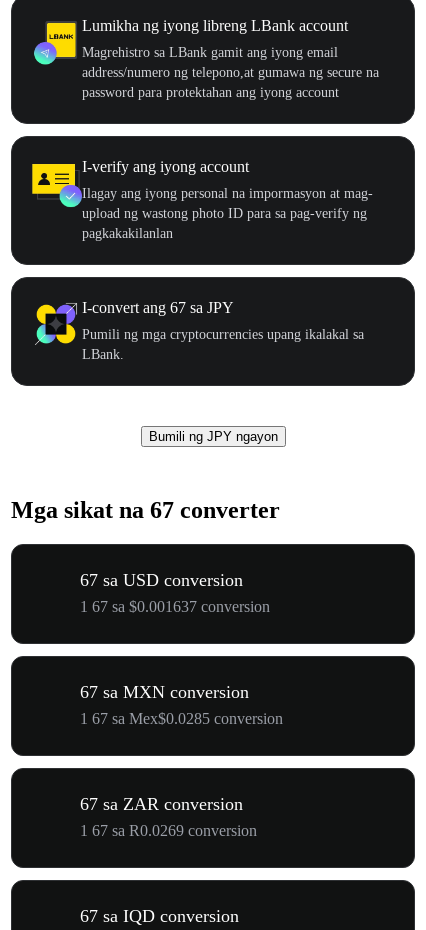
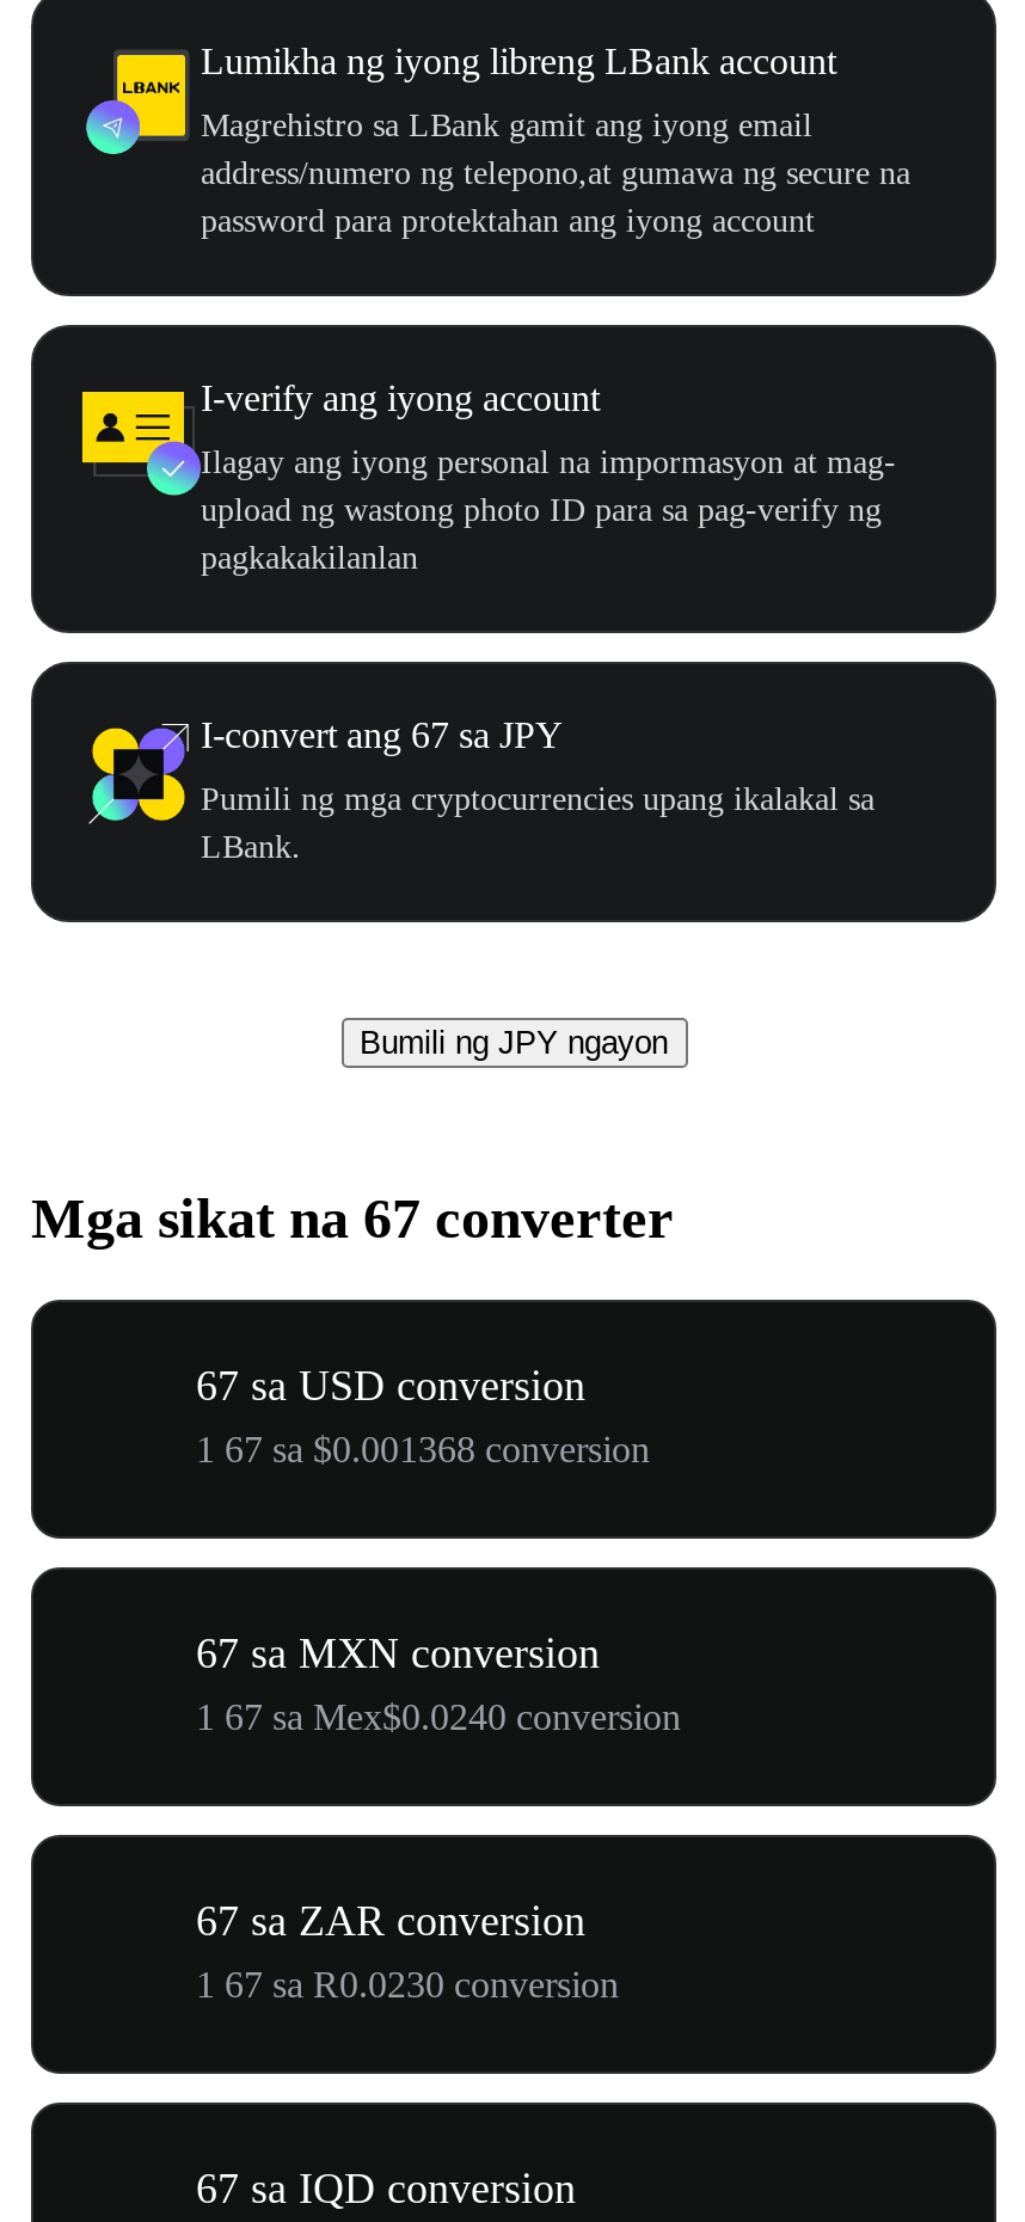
[80,598,270,615] 1 67 sa $0.001637 conversion -> [196,1428,650,1468] 1 67 sa $0.001368 conversion
[80,710,283,727] 1 67 sa Mex$0.0285 conversion -> [196,1695,681,1736] 1 67 sa Mex$0.0240 conversion
[80,822,257,839] 1 67 sa R0.0269 conversion -> [196,1963,619,2004] 1 67 sa R0.0230 conversion

